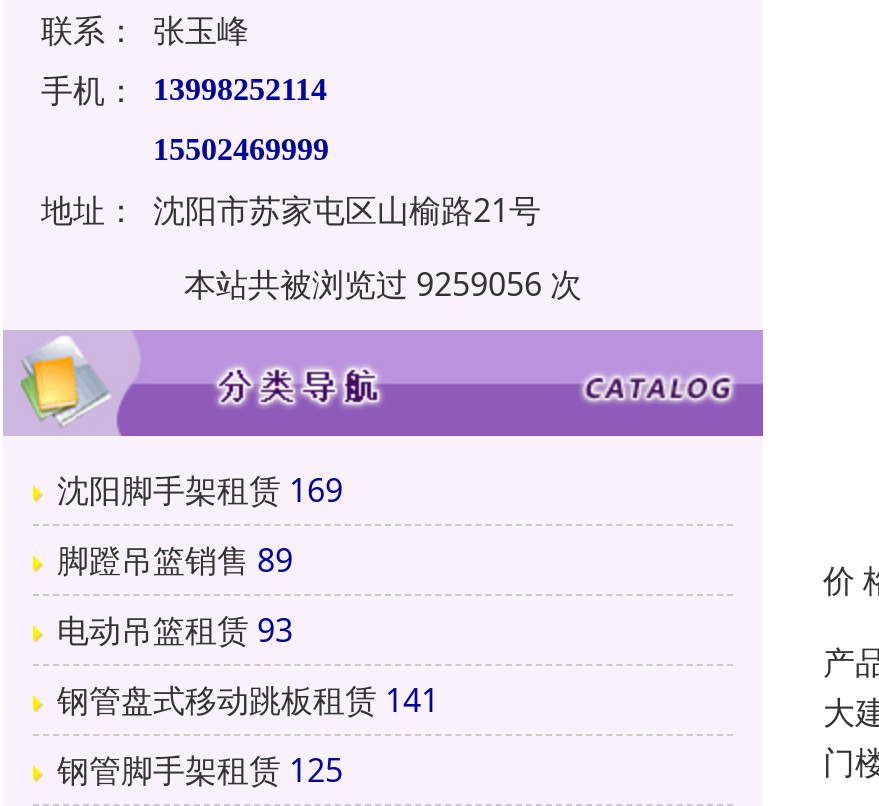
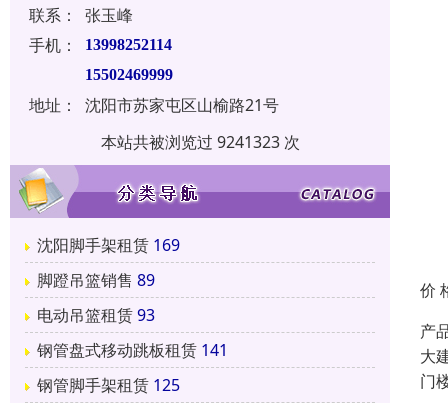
[184,262,582,306] 本站共被浏览过 9259056 次 -> [100,131,299,153] 本站共被浏览过 9241323 次

